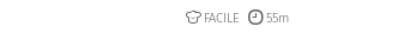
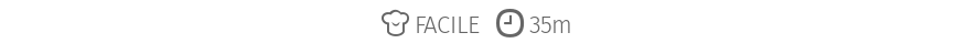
[203,11,288,26] FACILE 55m -> [415,11,571,39] FACILE 35m

